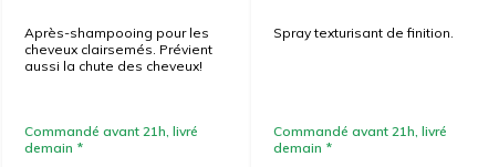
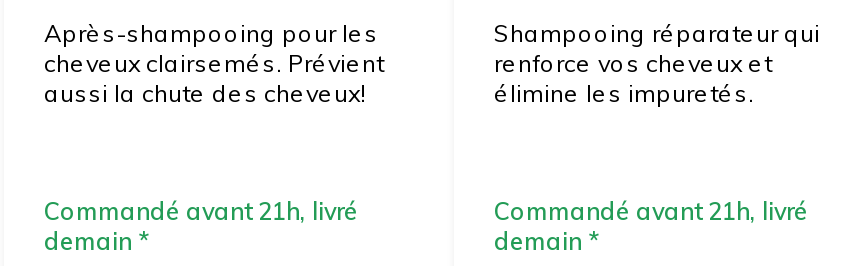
[273,24,454,41] Spray texturisant de finition. -> [494,18,820,108] Shampooing réparateur qui | renforce vos cheveux et | élimine les impuretés.

